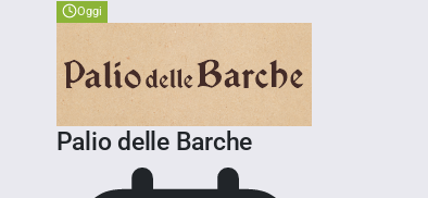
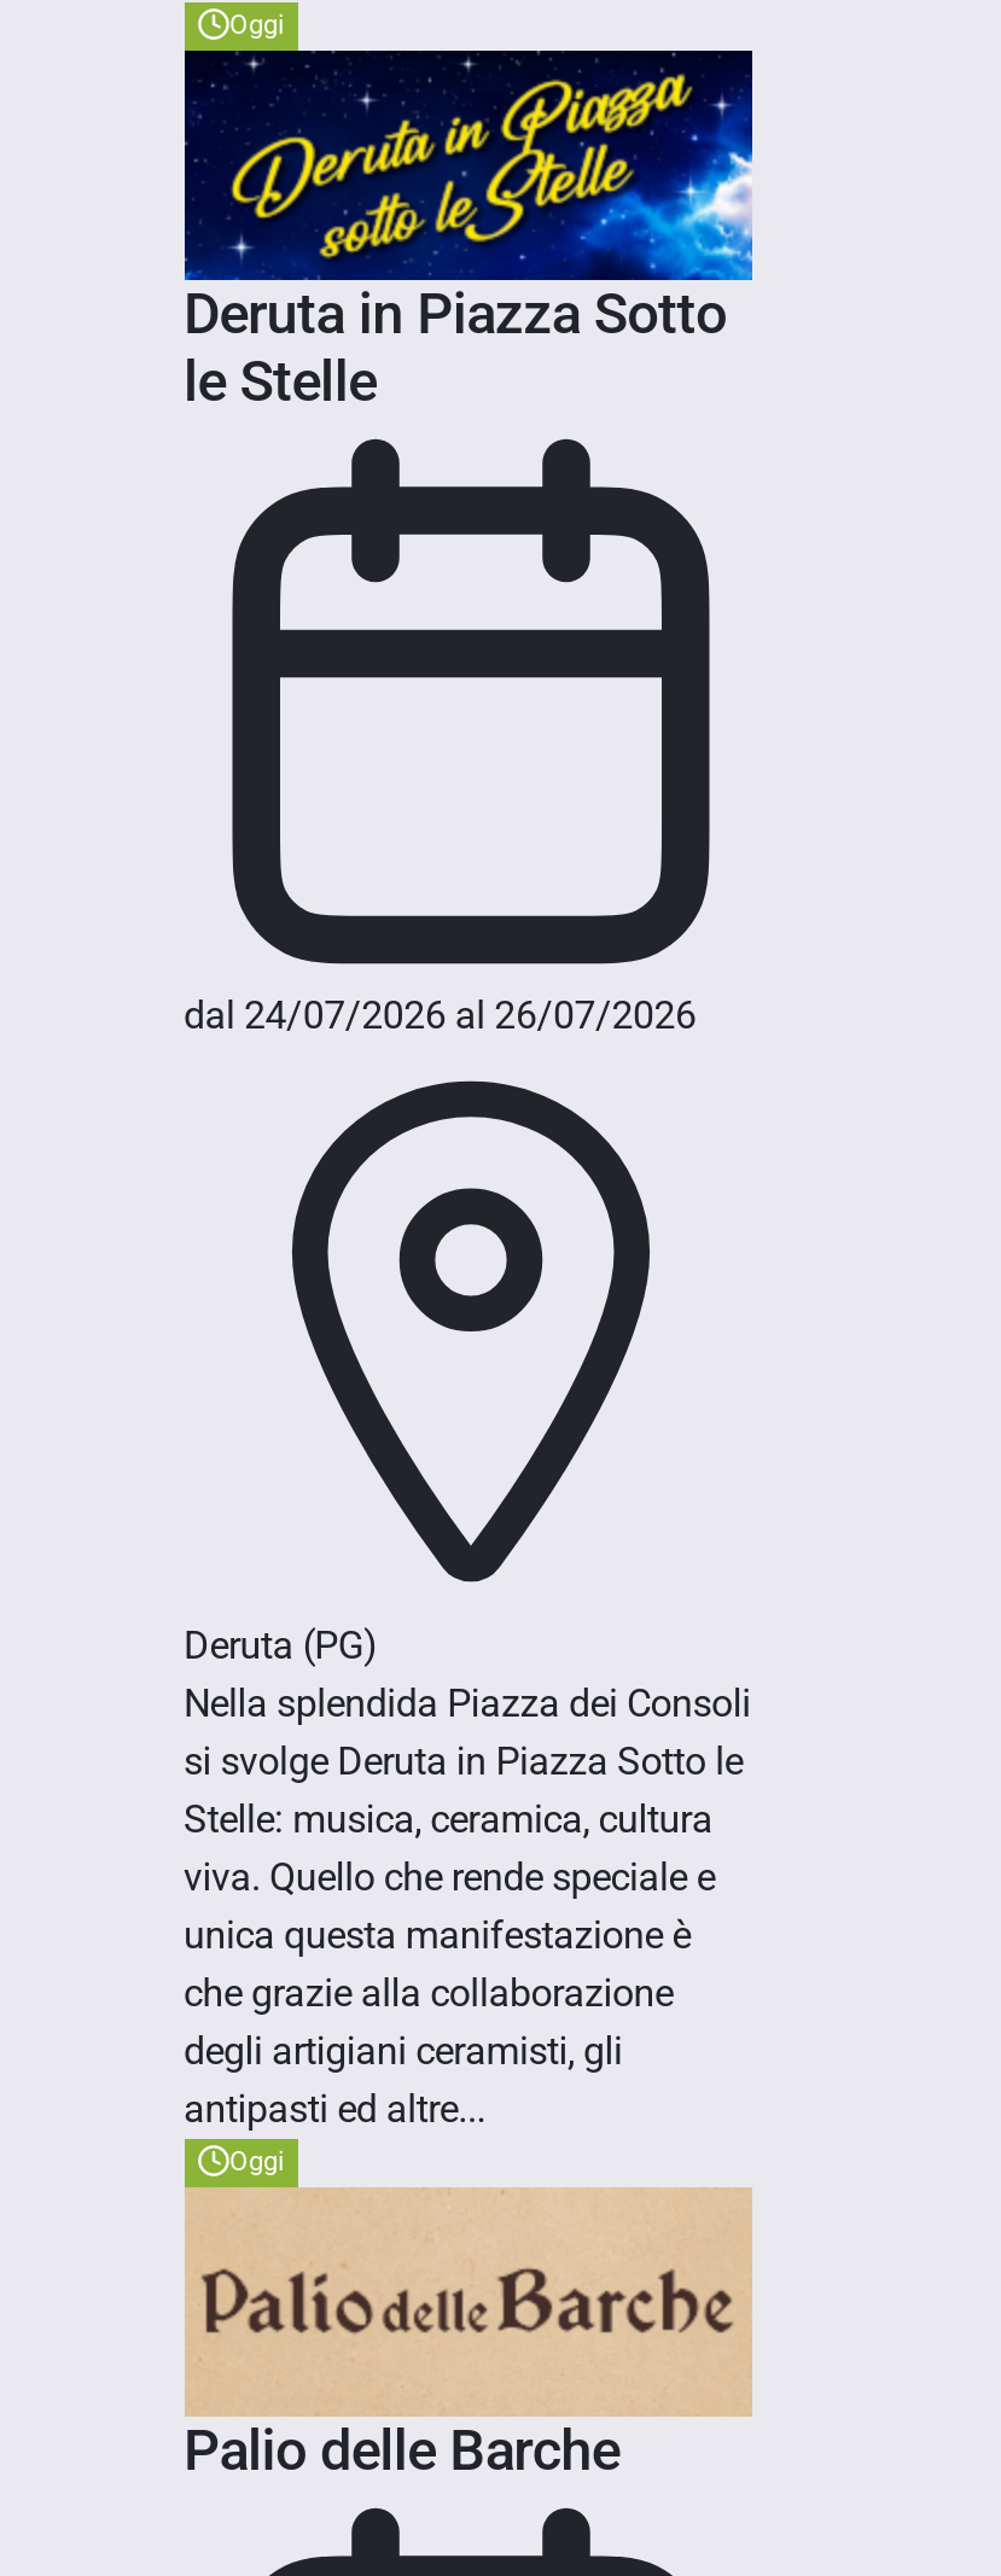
none -> [182,48,755,415] [image] | Deruta in Piazza Sotto | le Stelle
none -> [184,432,711,1038] [image] | dal 24/07/2026 al 26/07/2026
none -> [184,1055,751,2179] [image] | Deruta (PG) | Nella splendida Piazza dei Consoli | si svolge Deruta in Piazza Sotto le | Stelle: musica, ceramica, cultura | viva. Quello che rende speciale e | unica questa manifestazione è | che grazie alla collaborazione | degli artigiani ceramisti, gli | antipasti ed altre... | Oggi

